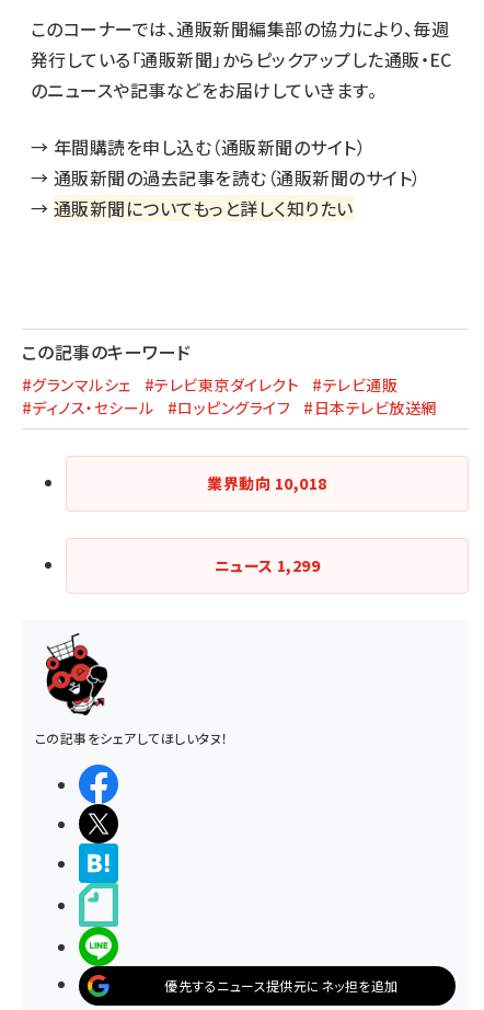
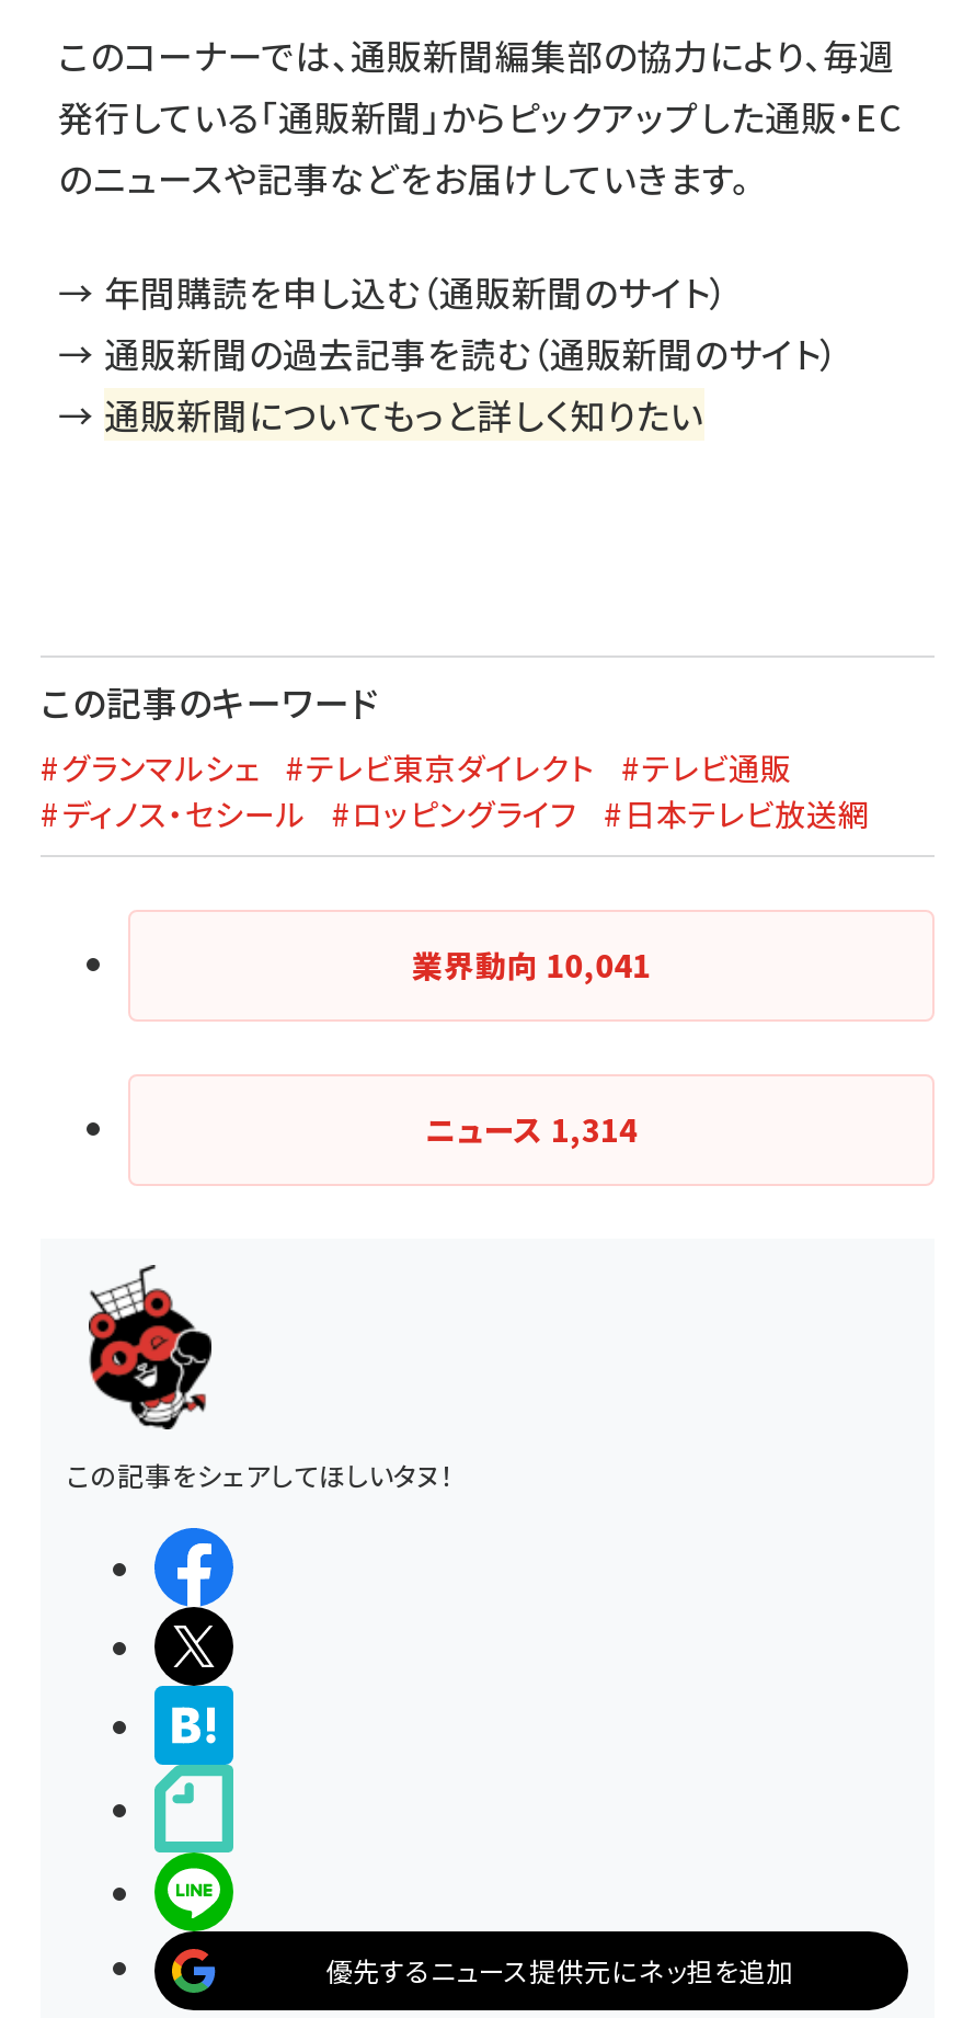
[207,472,327,494] 業界動向10,018 -> [411,942,651,986] 業界動向10,041
[214,554,320,576] ニュース1,299 -> [425,1107,637,1151] ニュース1,314

